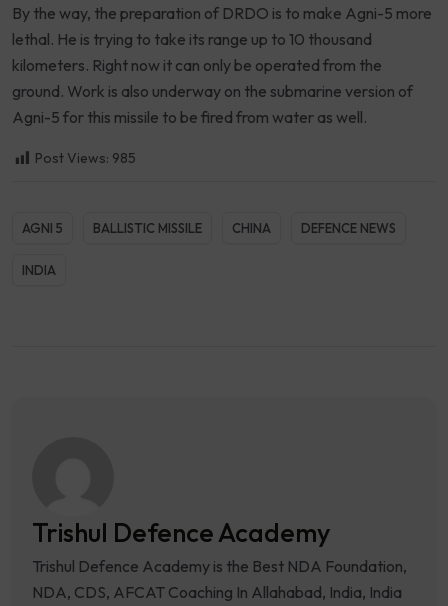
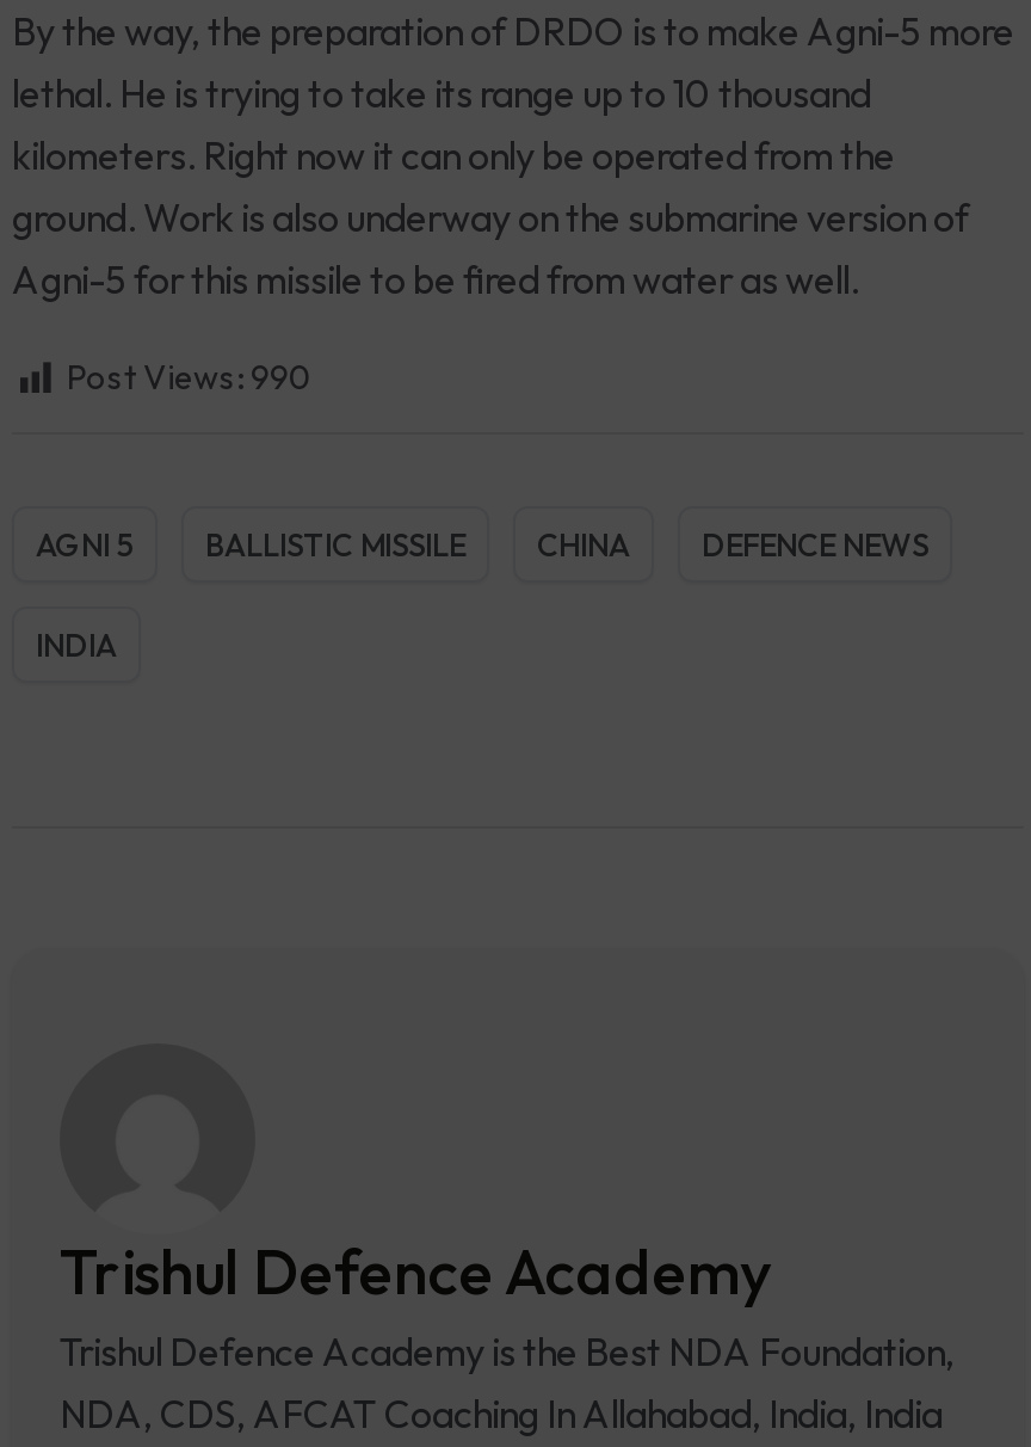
[35,149,136,167] Post Views: 985 -> [67,356,313,399] Post Views: 990

